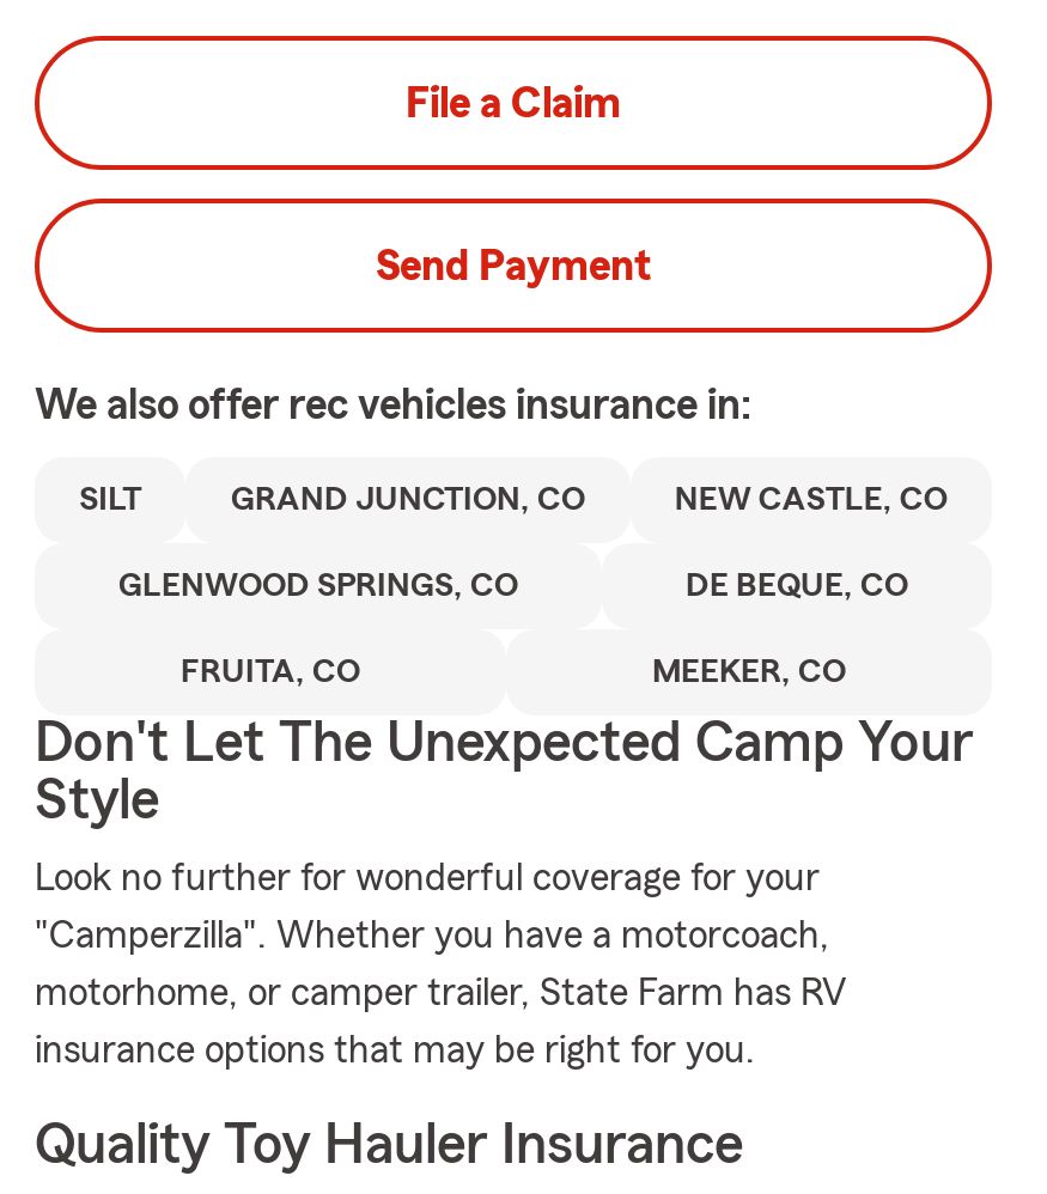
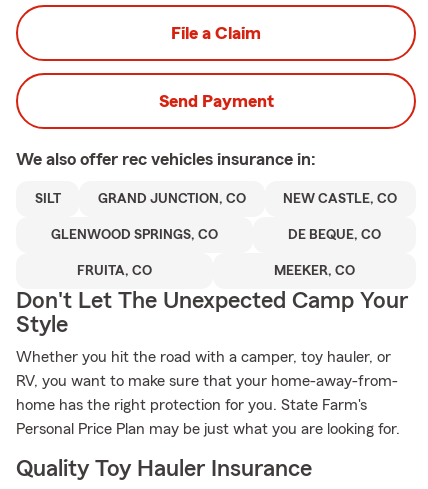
[35,859,820,897] Look no further for wonderful coverage for your -> [16,349,391,365] Whether you hit the road with a camper, toy hauler, or
[35,916,829,955] "Camperzilla". Whether you have a motorcoach, -> [16,373,398,389] RV, you want to make sure that your home-away-from-
[35,974,846,1012] motorhome, or camper trailer, State Farm has RV -> [16,397,367,413] home has the right protection for you. State Farm's
[35,1031,755,1070] insurance options that may be right for you. -> [16,421,400,437] Personal Price Plan may be just what you are looking for.

